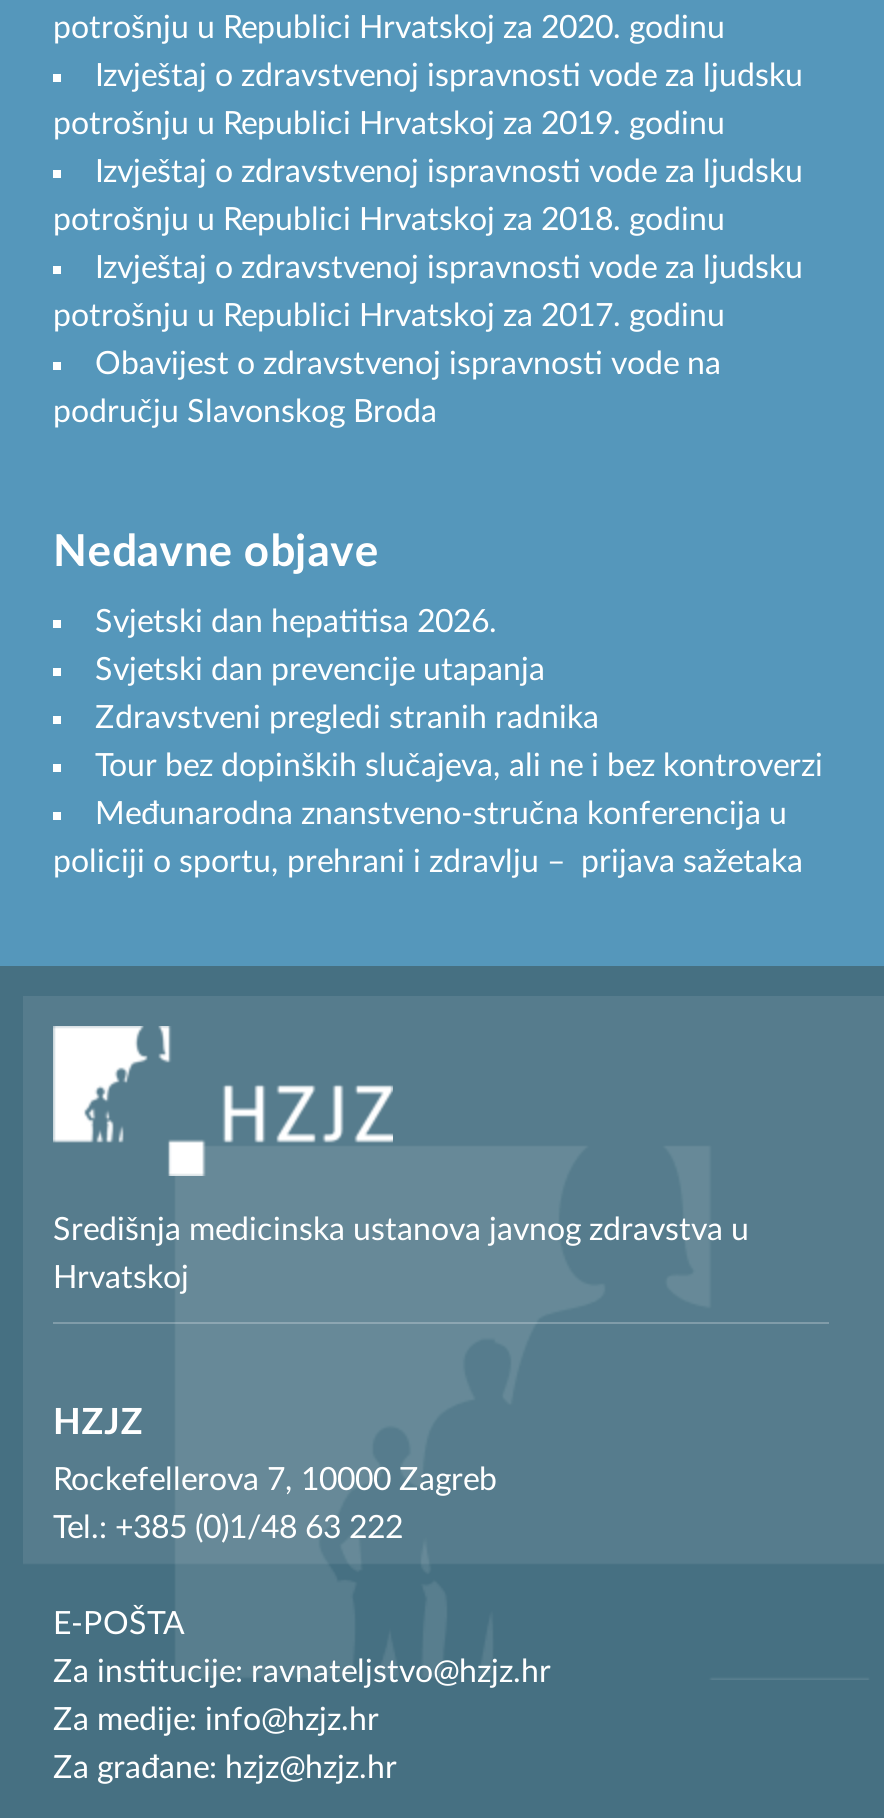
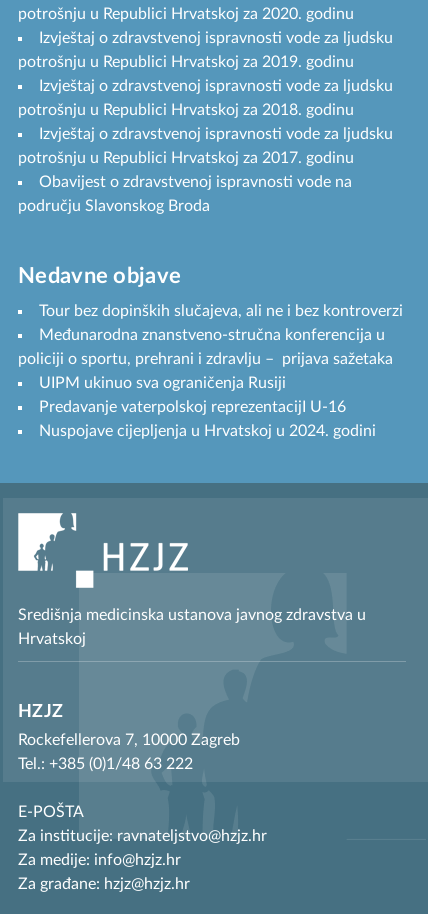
[95,606,599,734] Svjetski dan hepatitisa 2026. | Svjetski dan prevencije utapanja | Zdravstveni pregledi stranih radnika -> none
moved [53,750,823,878] -> [18,303,403,367]: Tour bez dopinških slučajeva, ali ne i bez kontroverzi | Međunarodna znanstveno-stručna konferencija u | policiji o sportu, prehrani i zdravlju – prijava sažetaka
none -> [39,375,376,439] UIPM ukinuo sva ograničenja Rusiji | Predavanje vaterpolskoj reprezentacijI U-16 | Nuspojave cijepljenja u Hrvatskoj u 2024. godini

